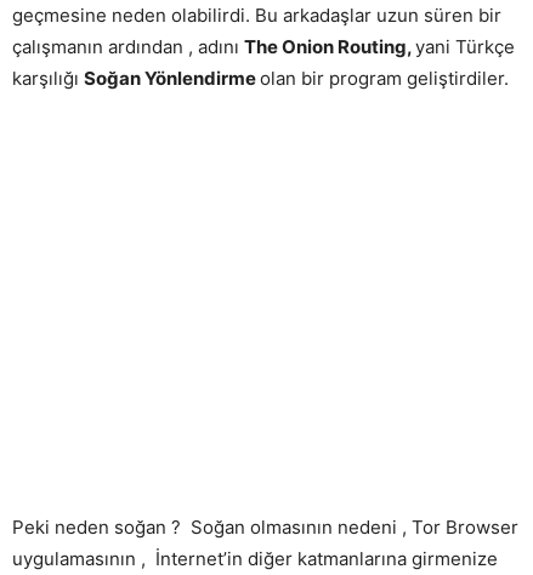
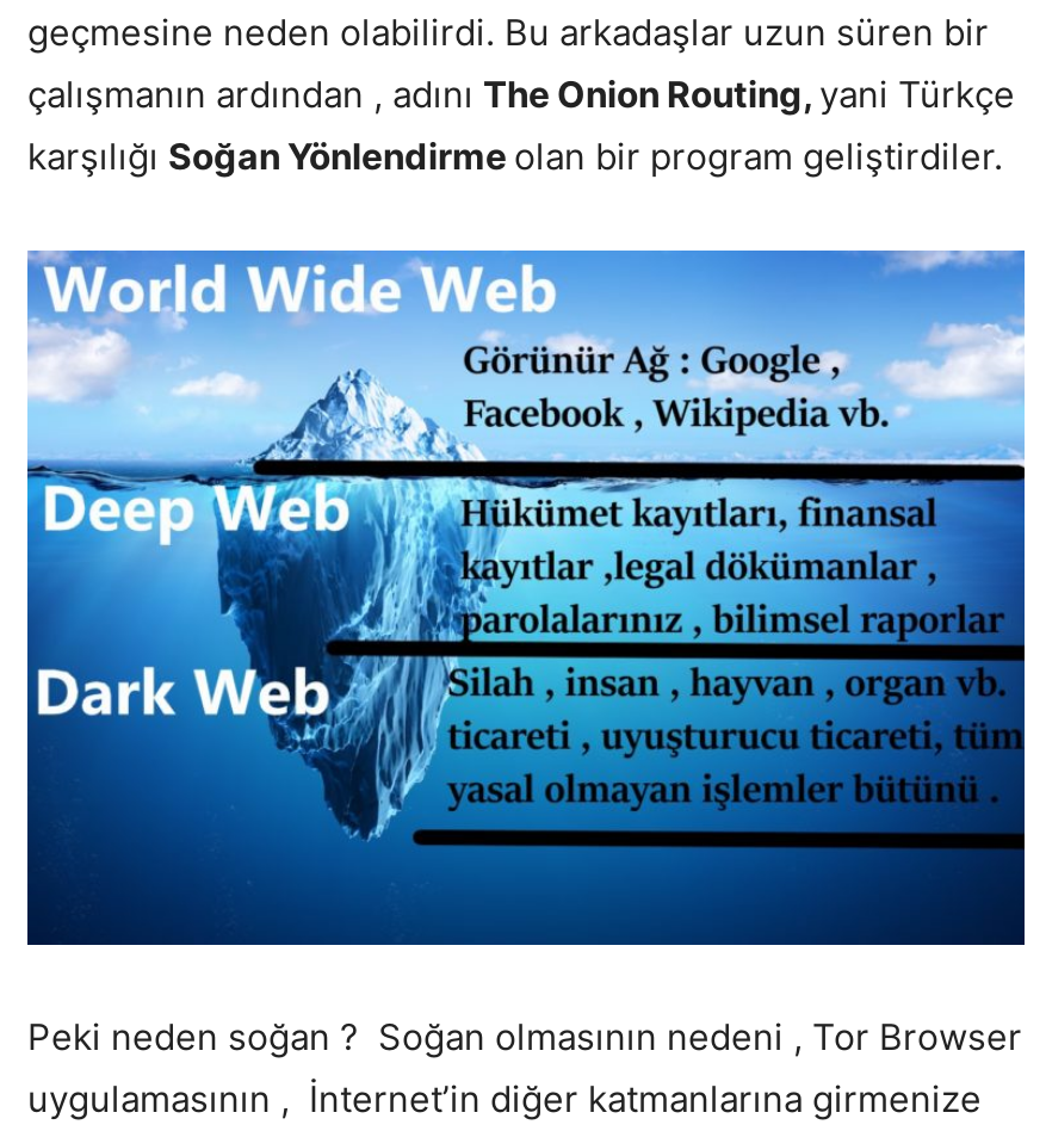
none -> [25,248,1027,947] [image]

